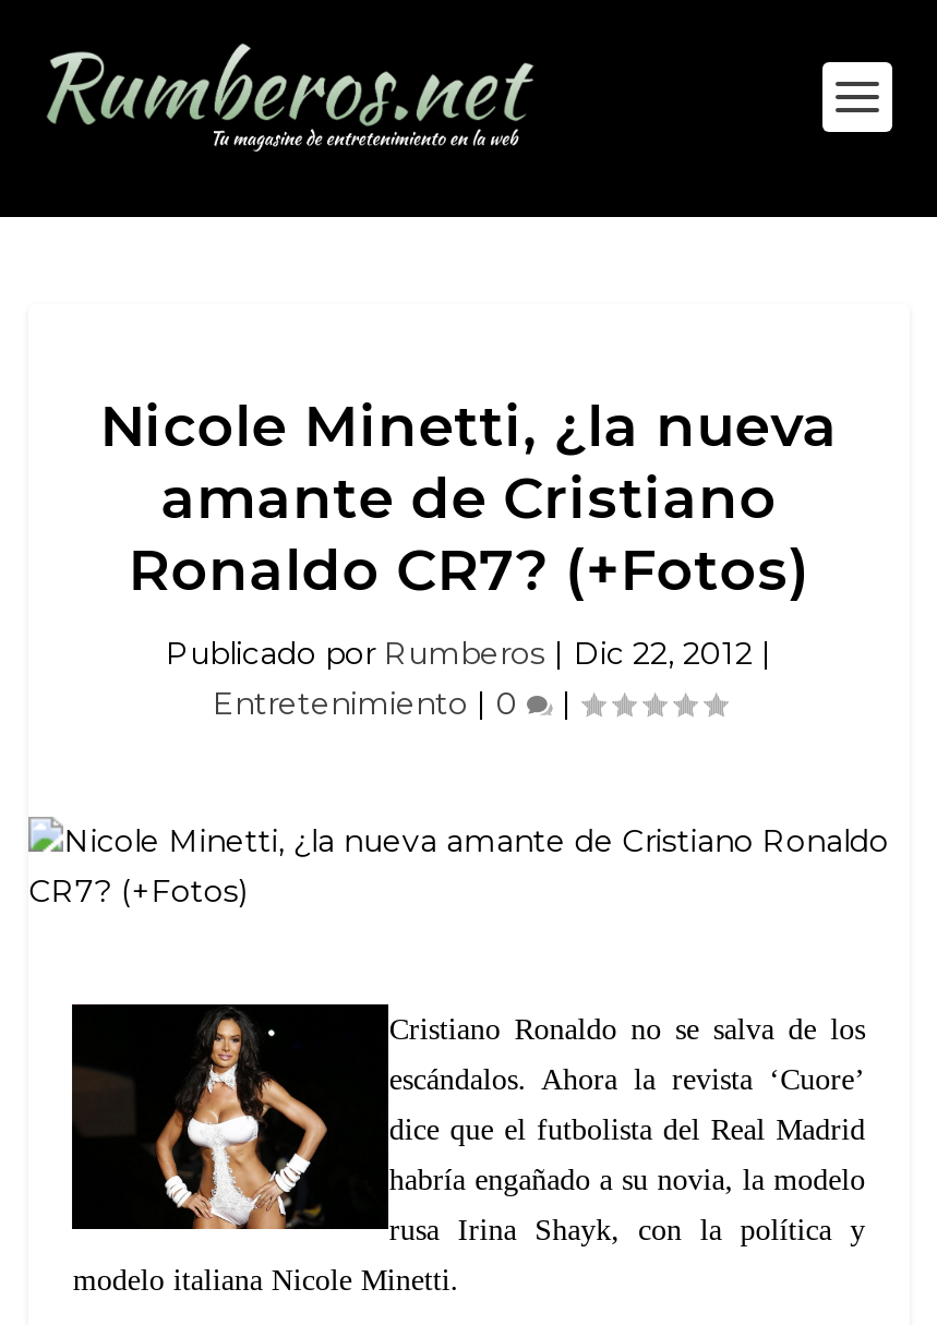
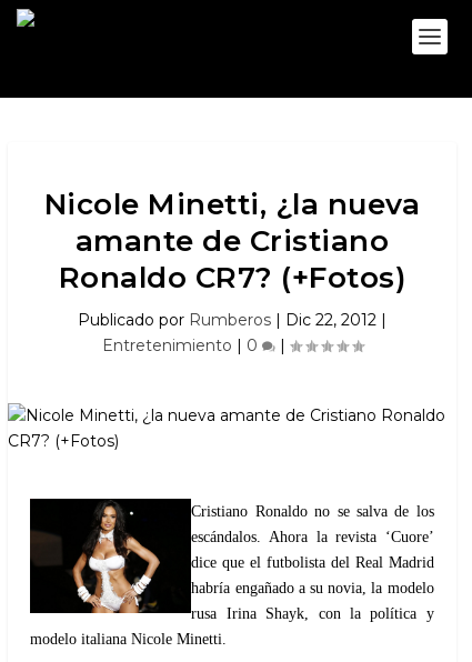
[46,43,534,154] [image] -> none

